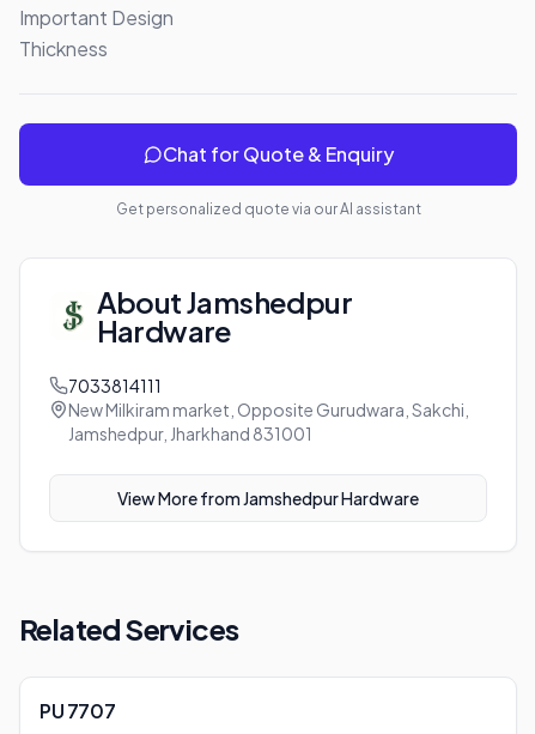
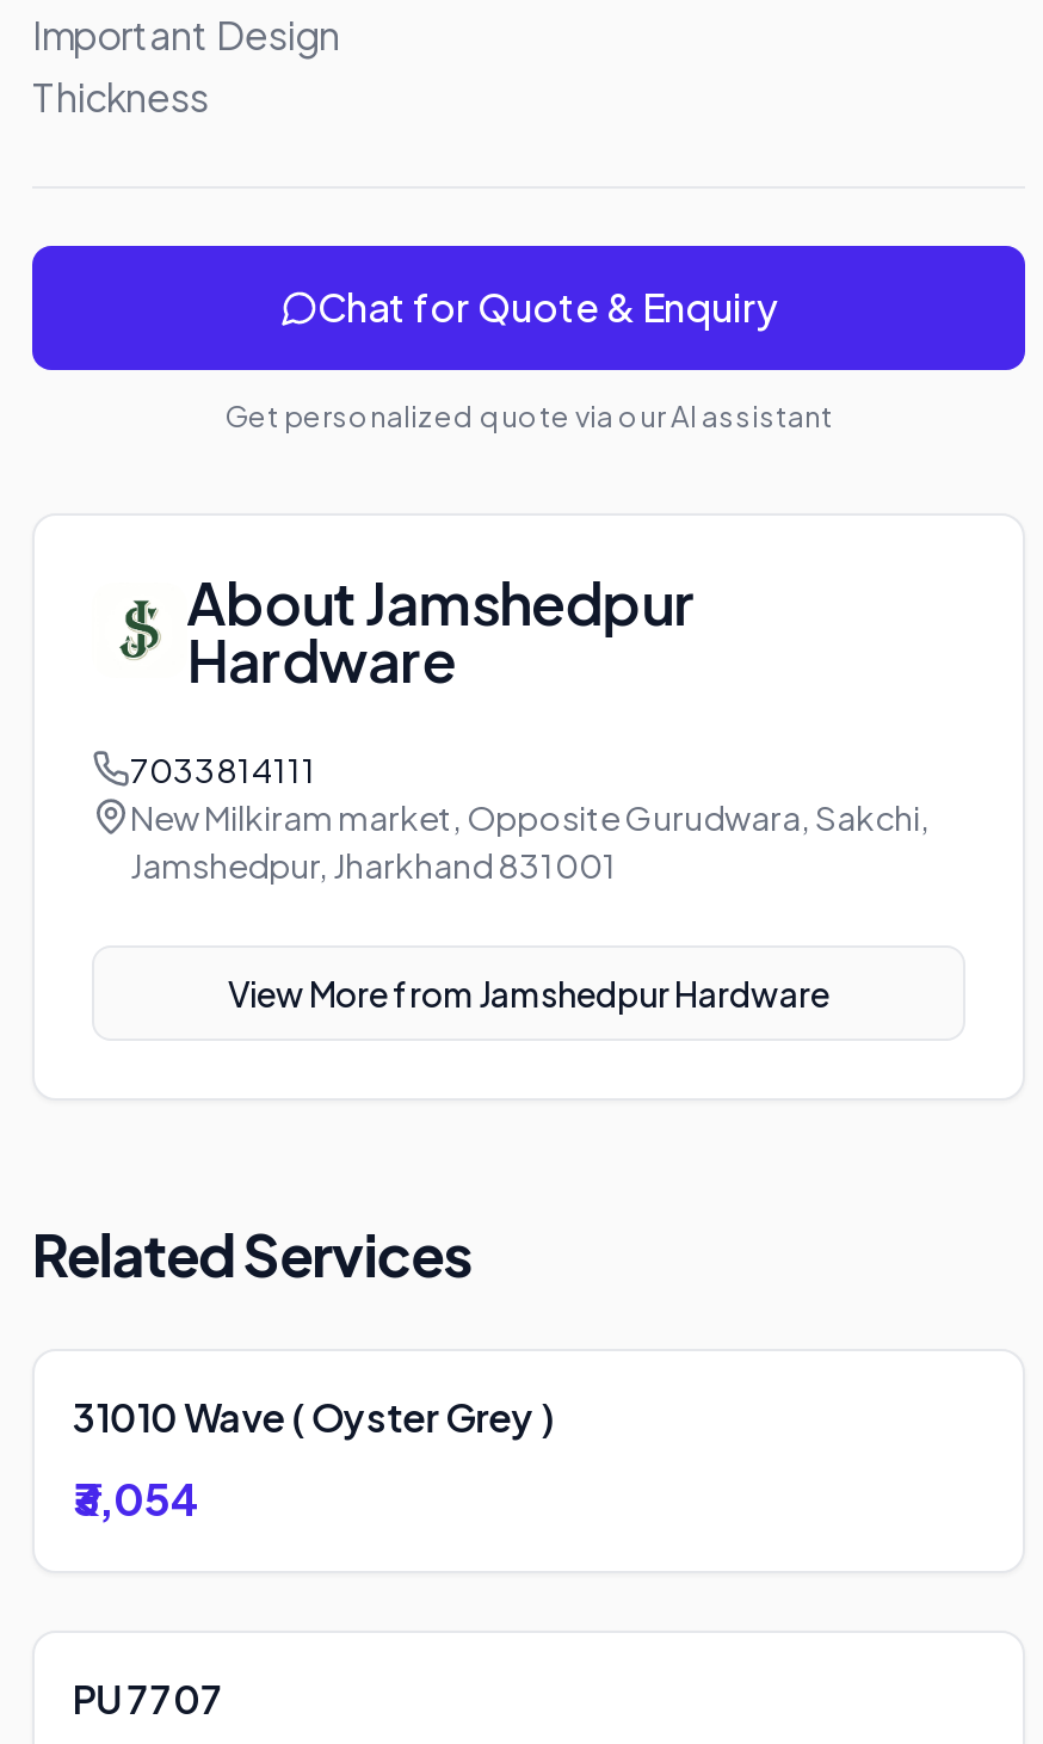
none -> [73,1392,554,1526] 31010 Wave ( Oyster Grey ) | ₹3,054

